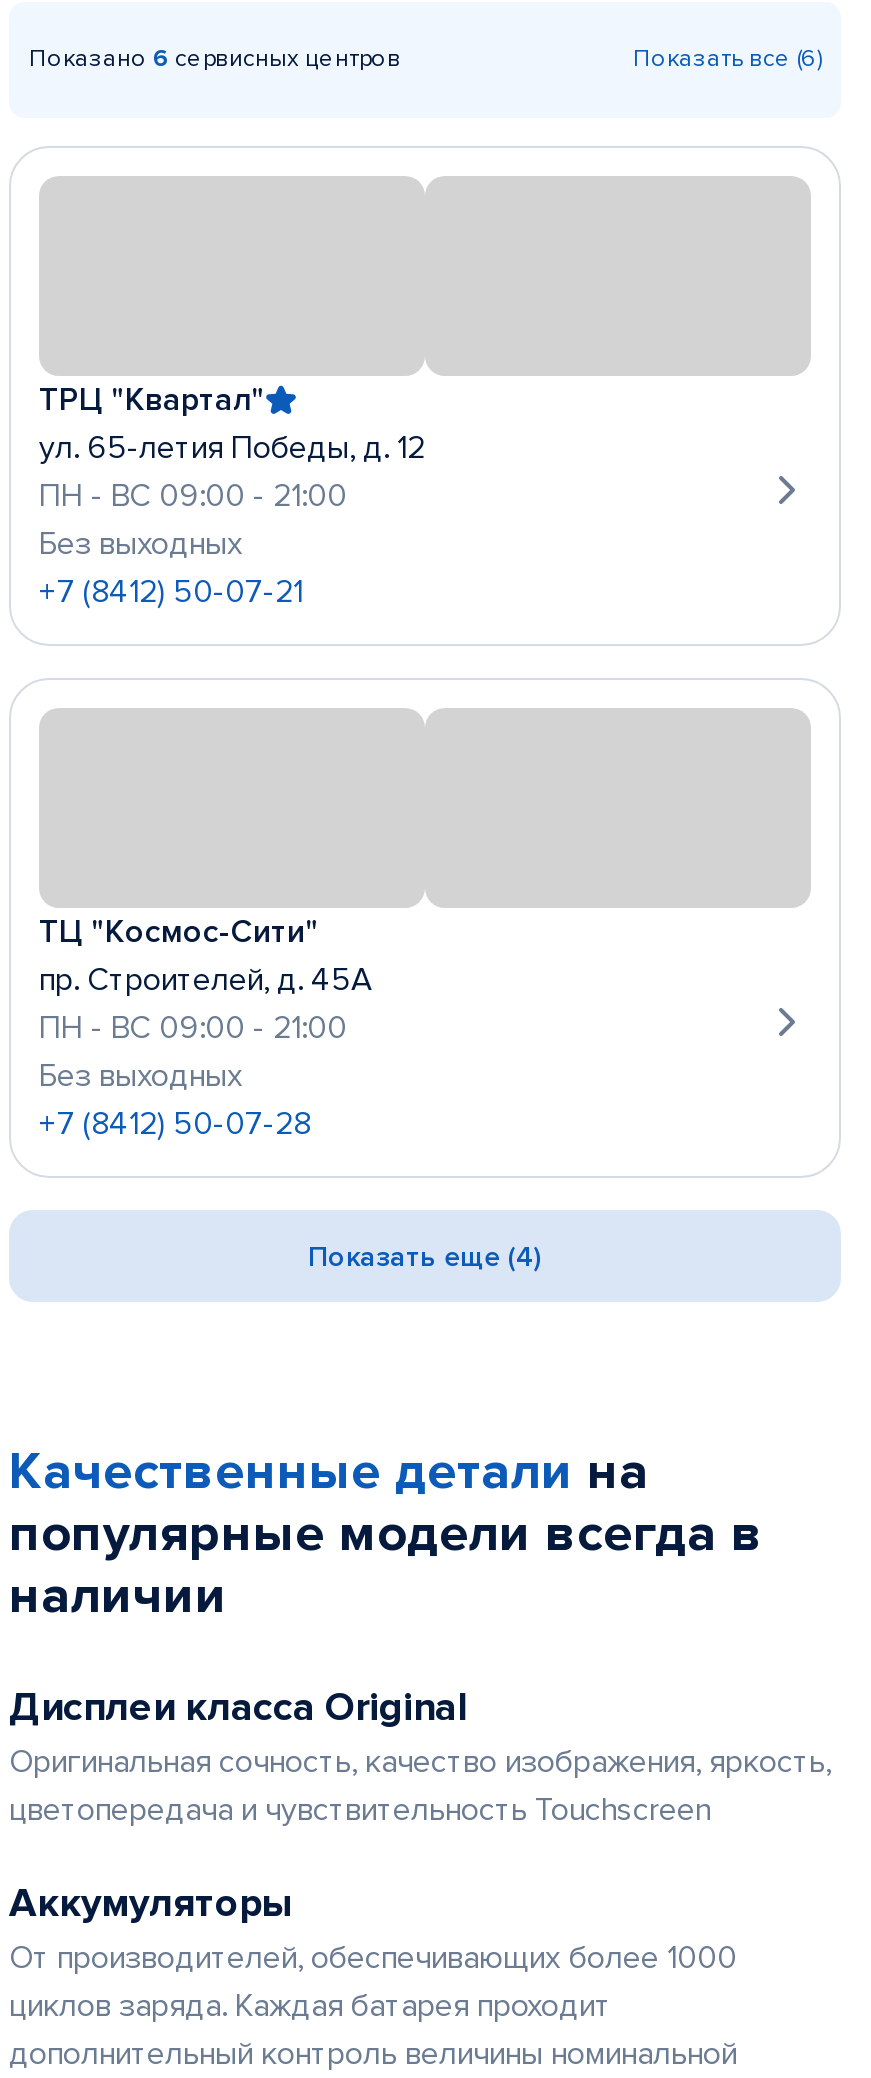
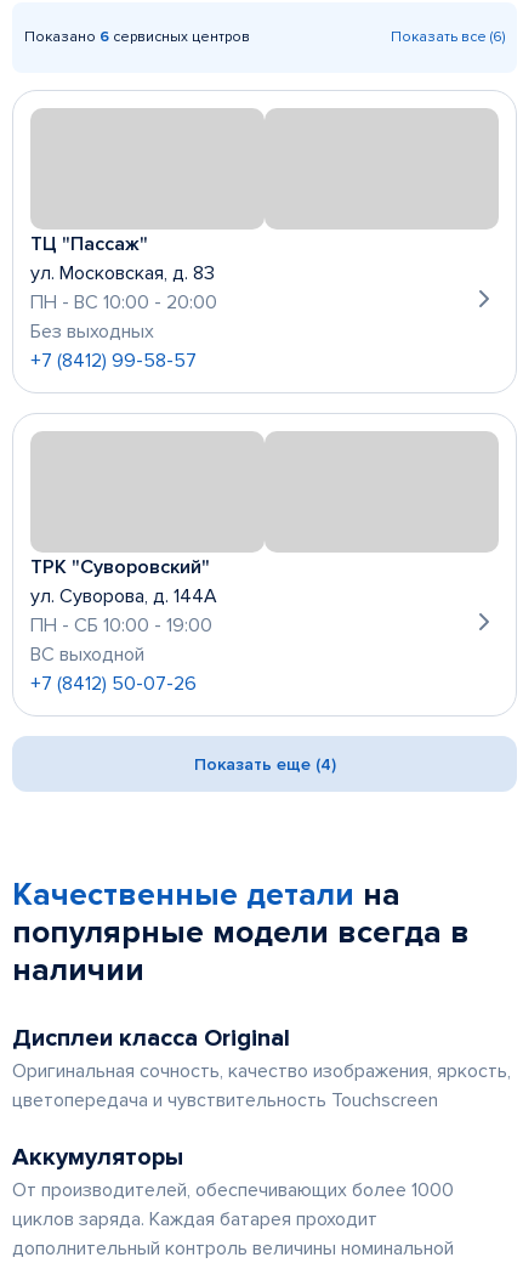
[39,380,425,516] ТРЦ "Квартал" | ул. 65-летия Победы, д. 12 | ПН - ВС 09:00 - 21:00 -> [30,232,217,315] ТЦ "Пассаж" | ул. Московская, д. 83 | ПН - ВС 10:00 - 20:00
[39,572,303,612] +7 (8412) 50-07-21 -> [30,349,197,373] +7 (8412) 99-58-57
[39,912,373,1144] ТЦ "Космос-Сити" | пр. Строителей, д. 45А | ПН - ВС 09:00 - 21:00 | Без выходных | +7 (8412) 50-07-28 -> [30,555,217,696] ТРК "Суворовский" | ул. Суворова, д. 144А | ПН - СБ 10:00 - 19:00 | ВС выходной | +7 (8412) 50-07-26

